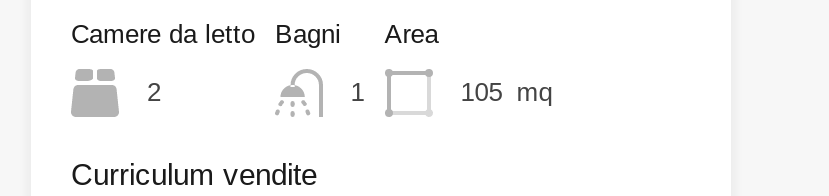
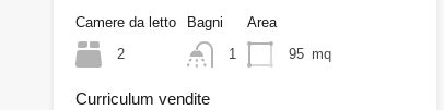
[460,77,552,107] 105 mq -> [288,45,331,62] 95 mq

